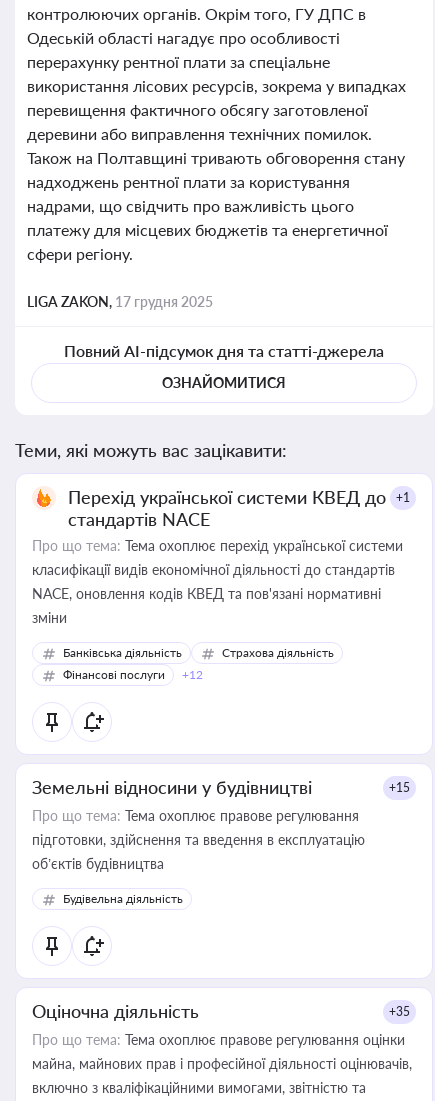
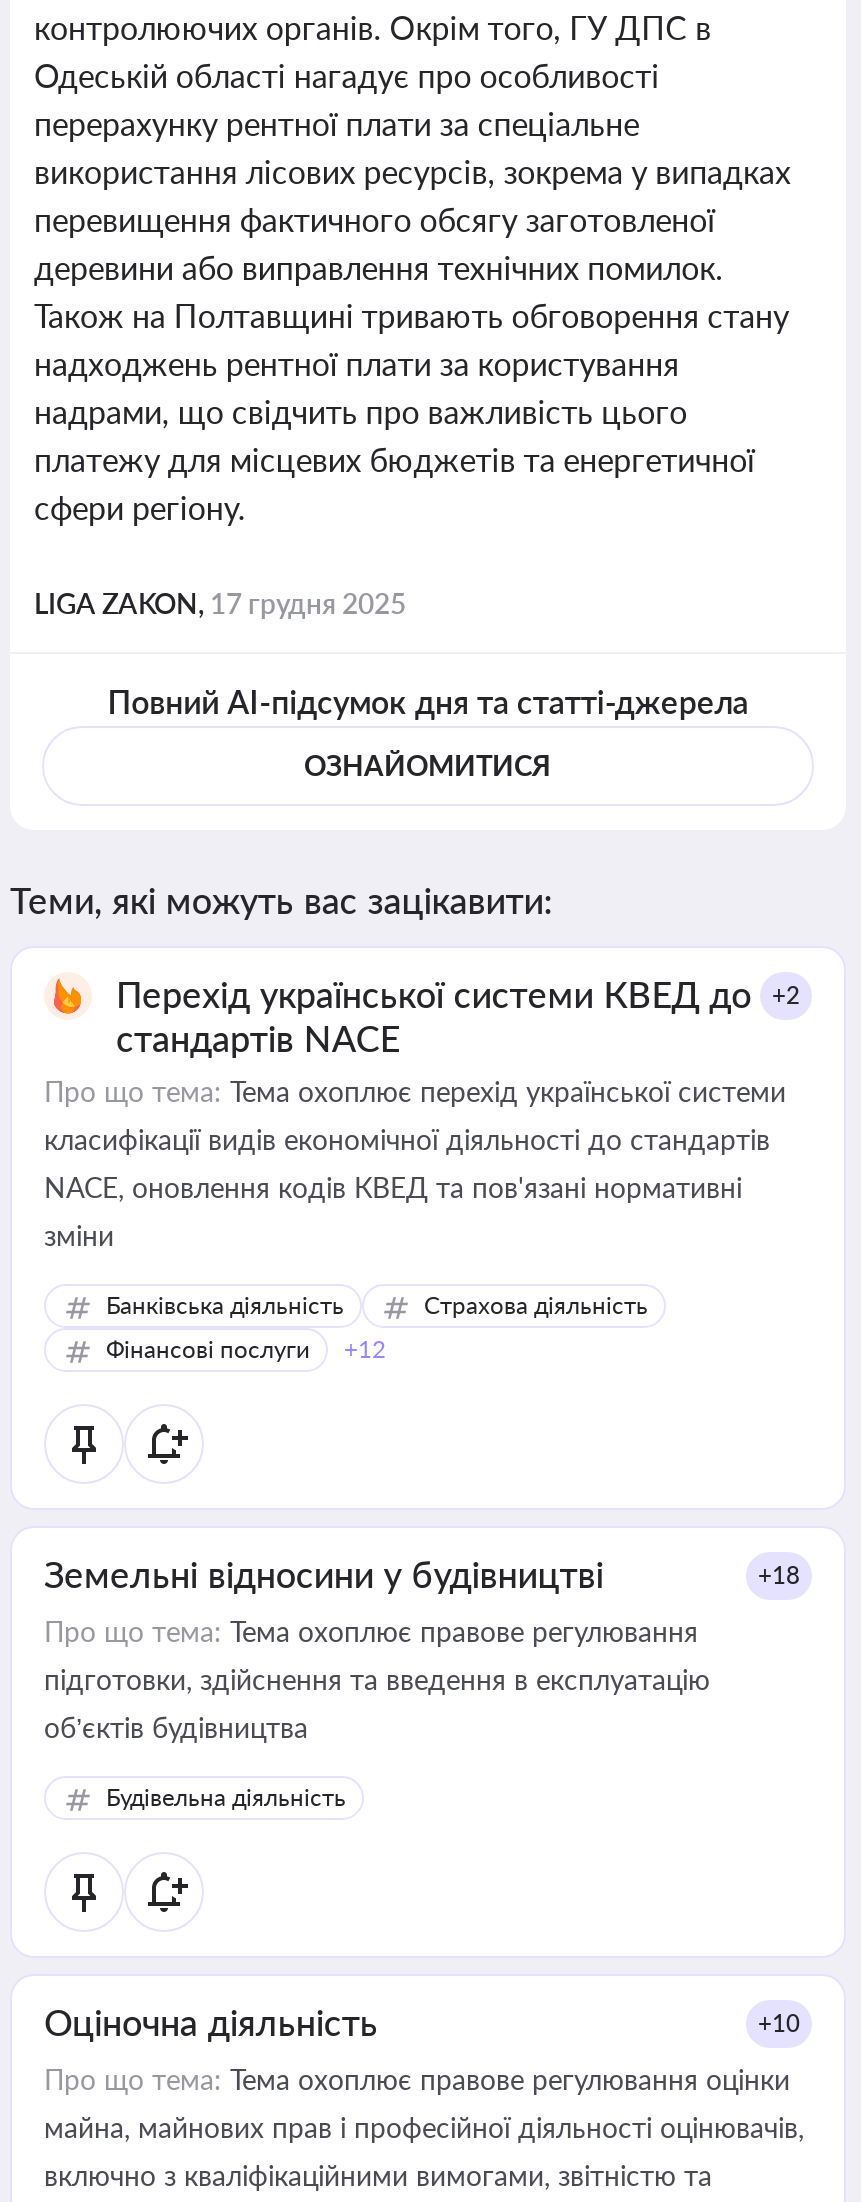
[68,486,410,508] Перехід української системи КВЕД до +1 -> [116,972,800,1016] Перехід української системи КВЕД до +2
[389,780,410,795] +15 -> [758,1560,800,1590] +18
[389,1004,410,1019] +35 -> [758,2008,800,2038] +10

